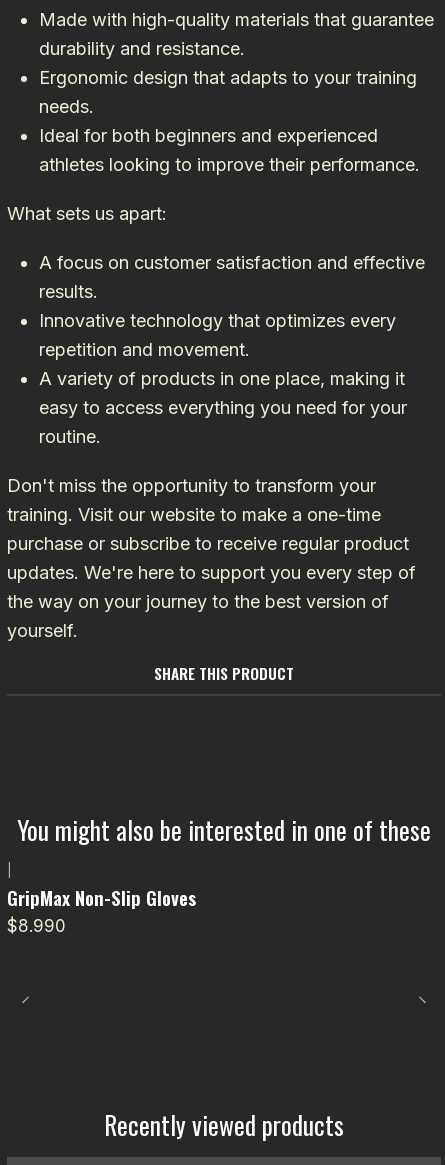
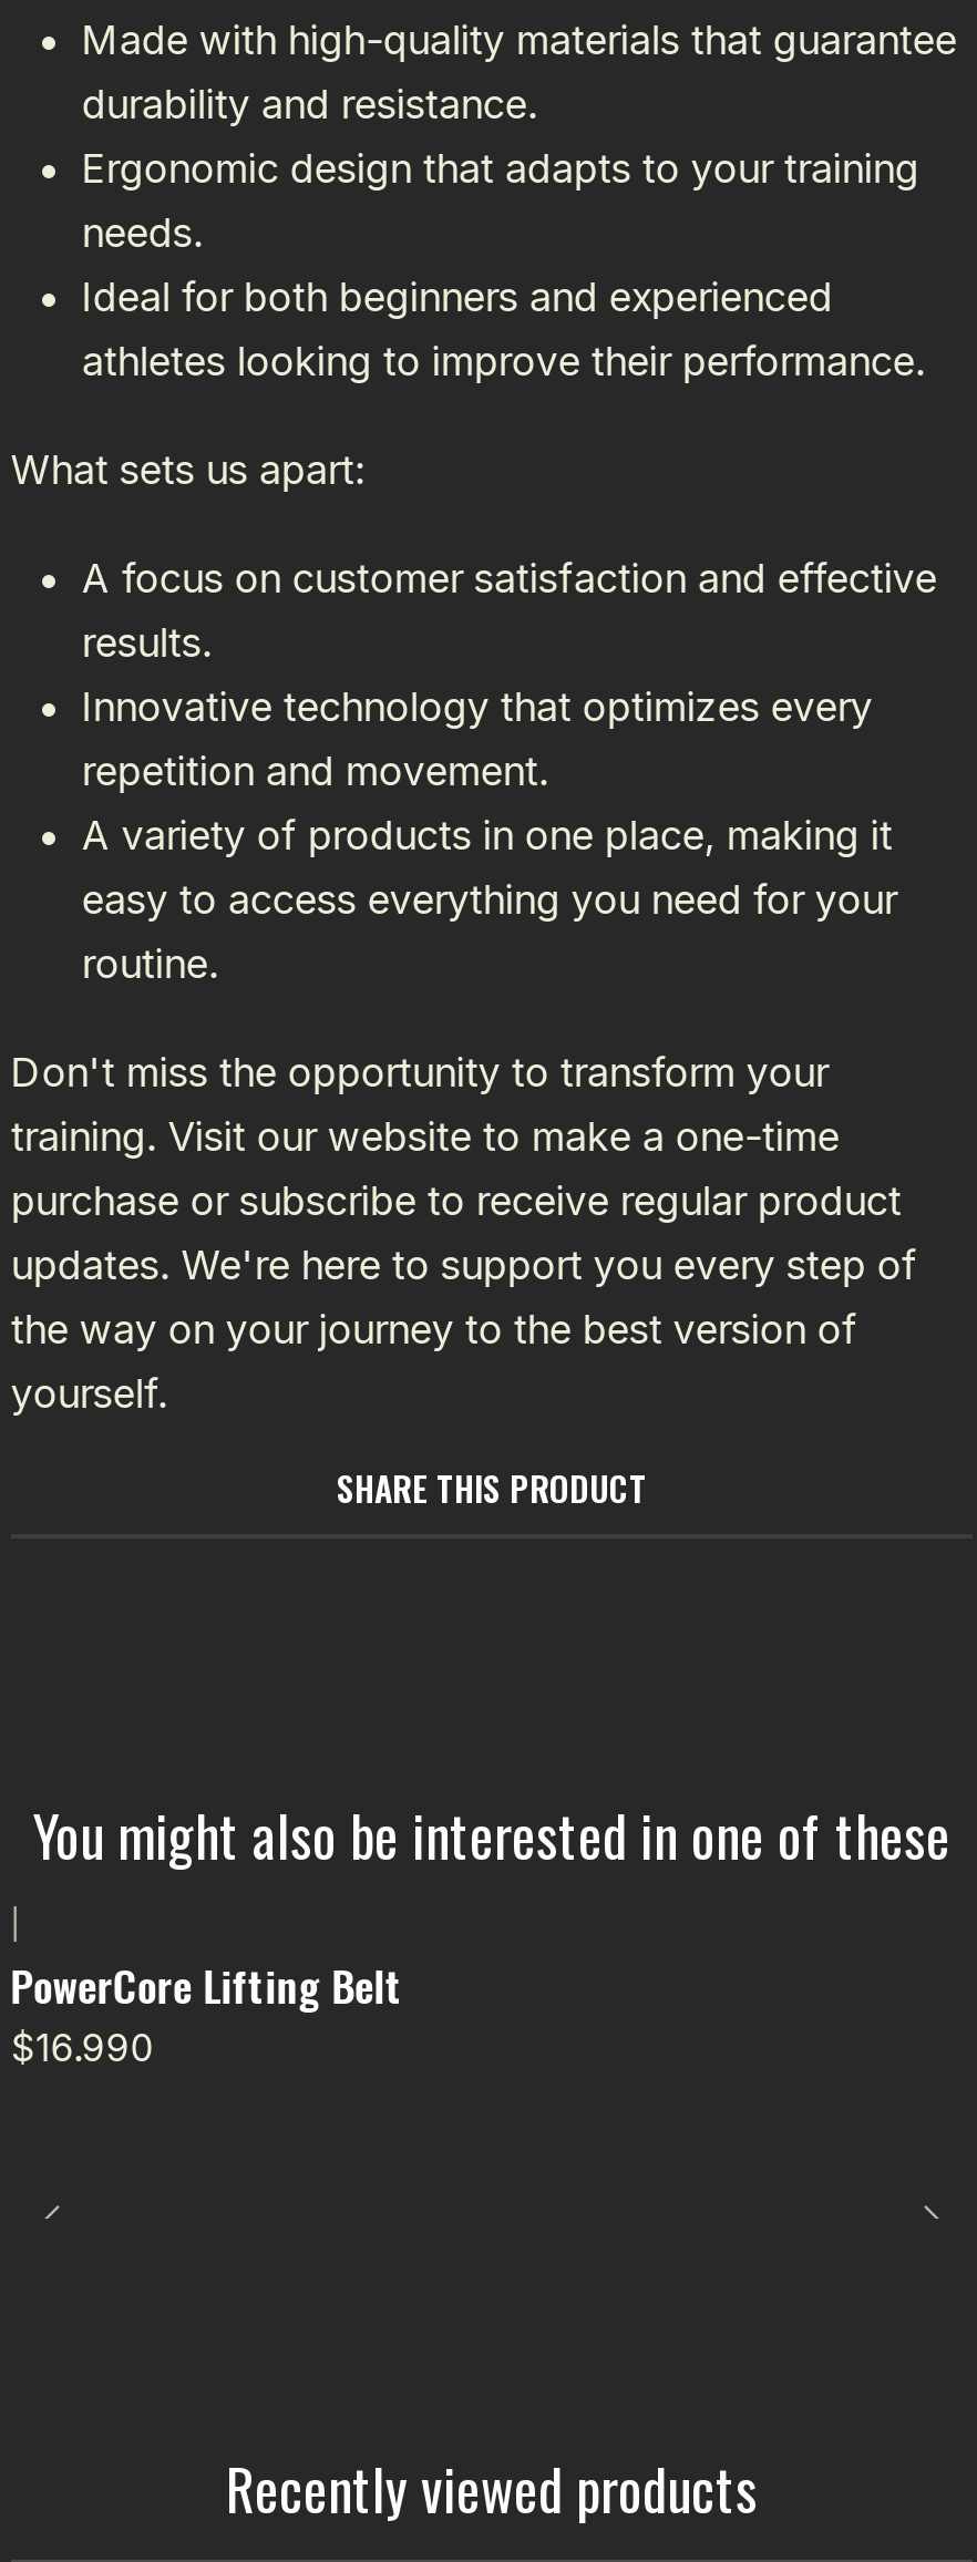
[7,883,196,936] GripMax Non-Slip Gloves | $8.990 -> [11,1952,403,2071] PowerCore Lifting Belt | $16.990

